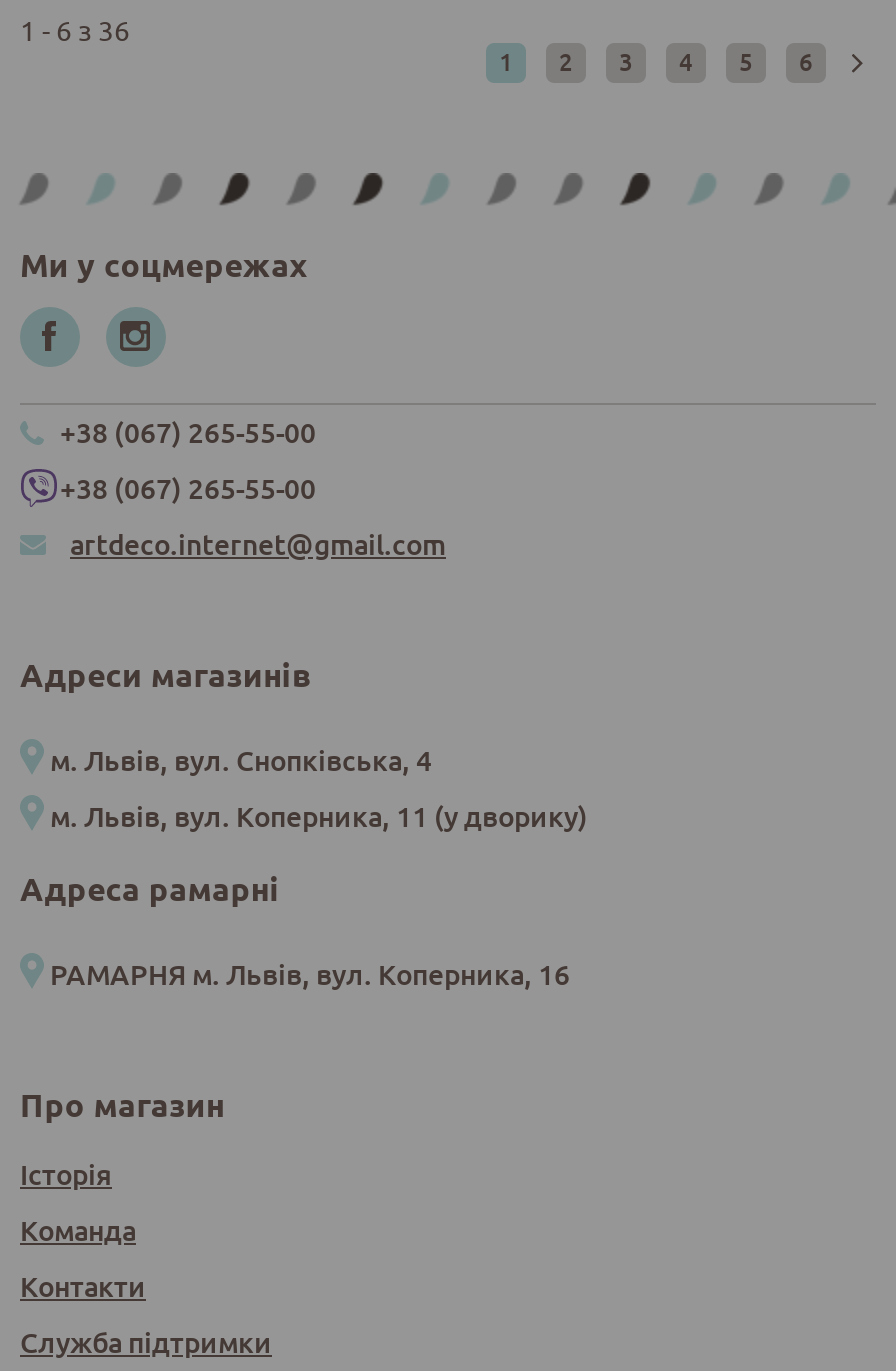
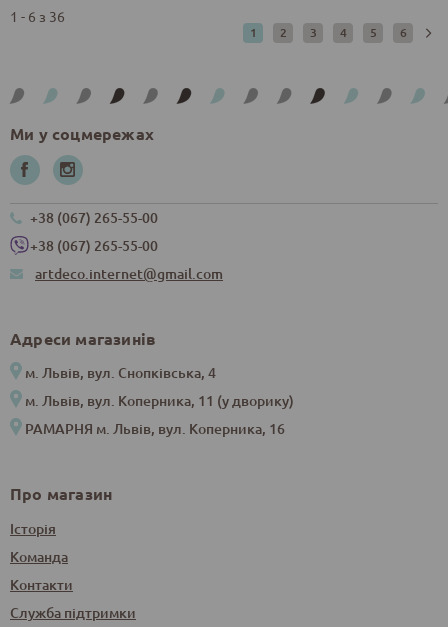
[20,867,280,909] Адреса рамарні -> none

